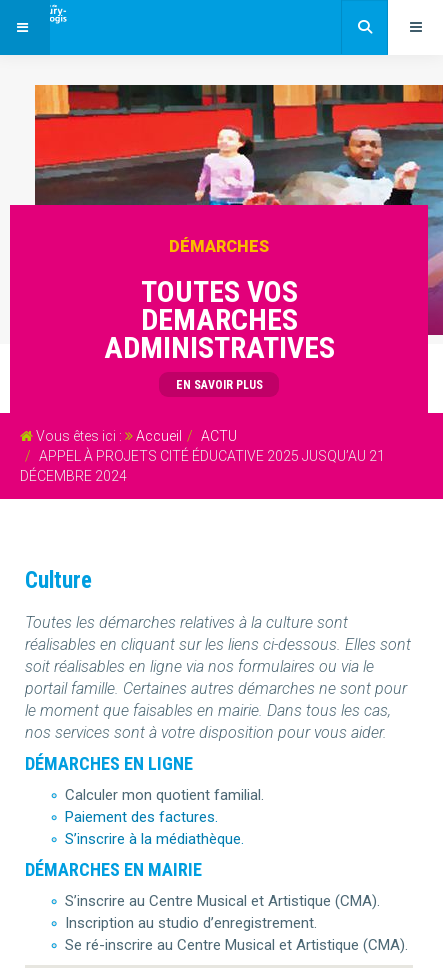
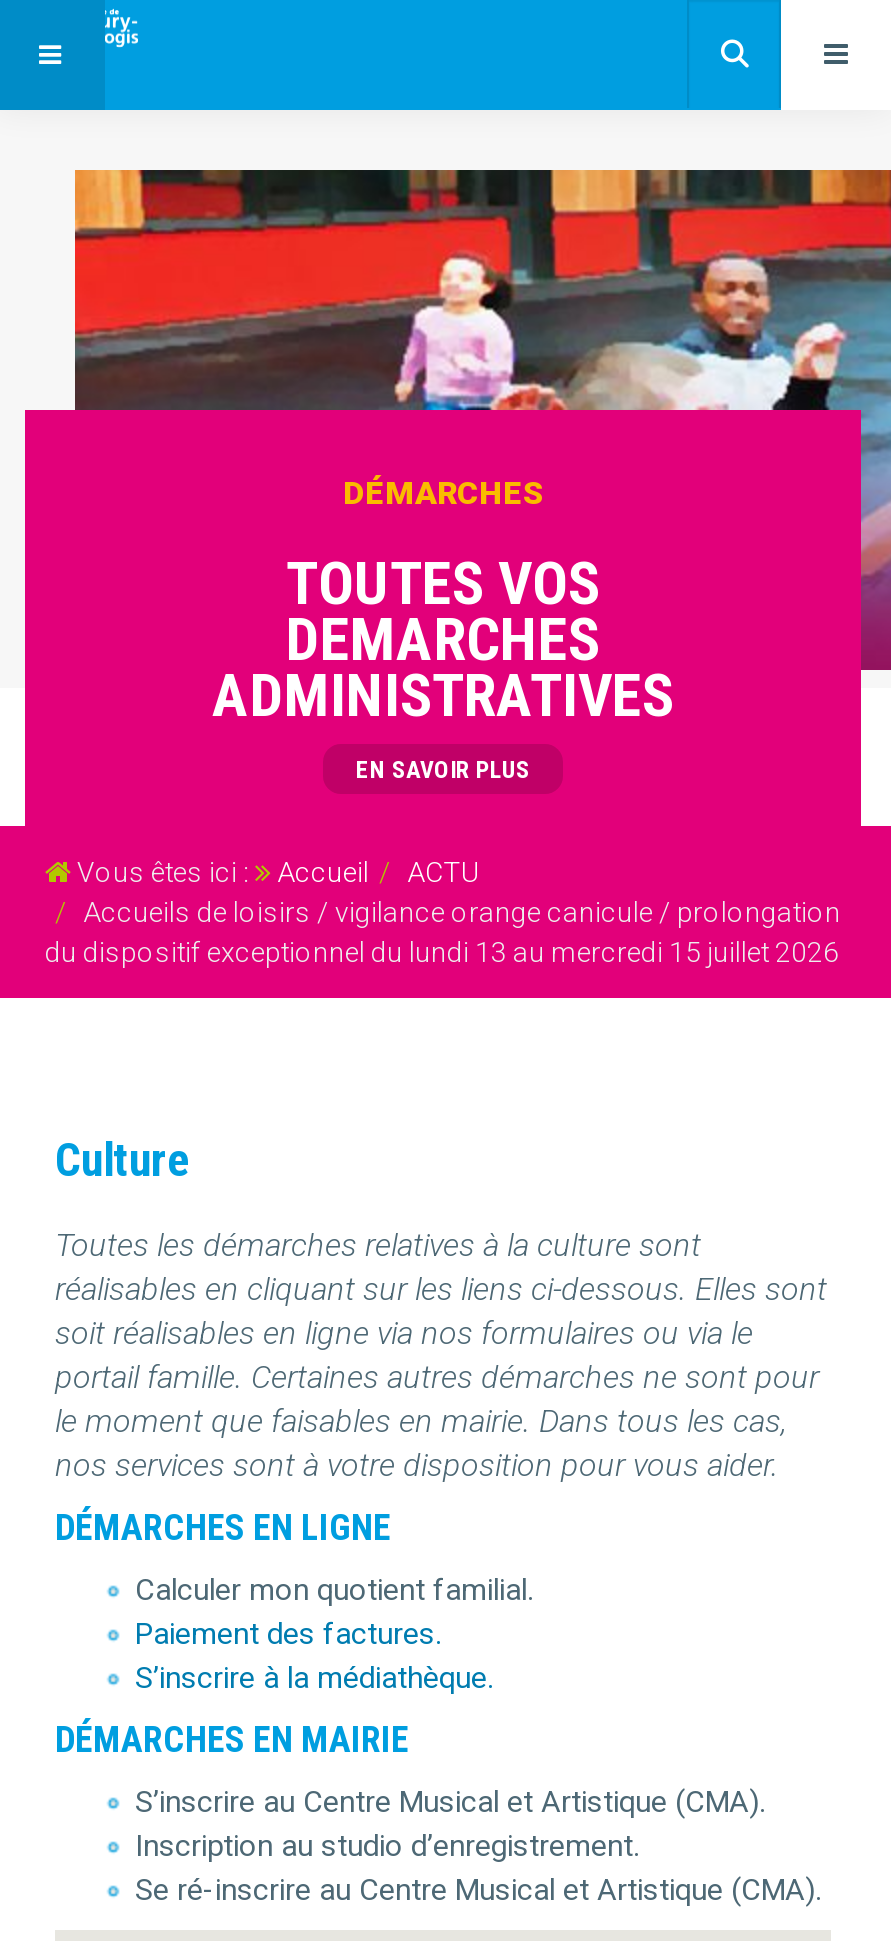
[20,448,385,484] APPEL À PROJETS CITÉ ÉDUCATIVE 2025 JUSQU’AU 21 | DÉCEMBRE 2024 -> [45,896,841,968] Accueils de loisirs / vigilance orange canicule / prolongation | du dispositif exceptionnel du lundi 13 au mercredi 15 juillet 2026

